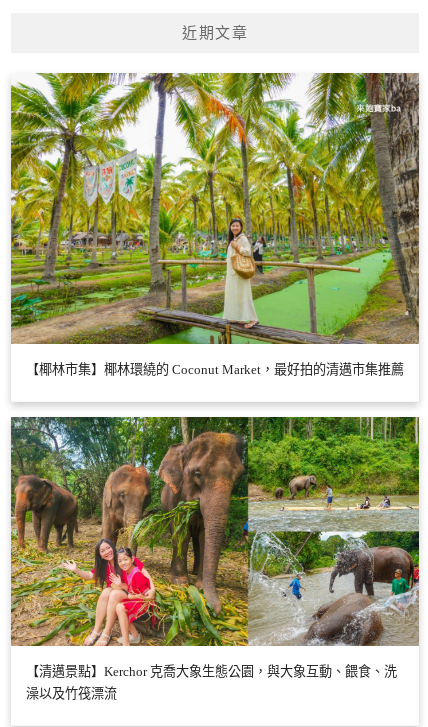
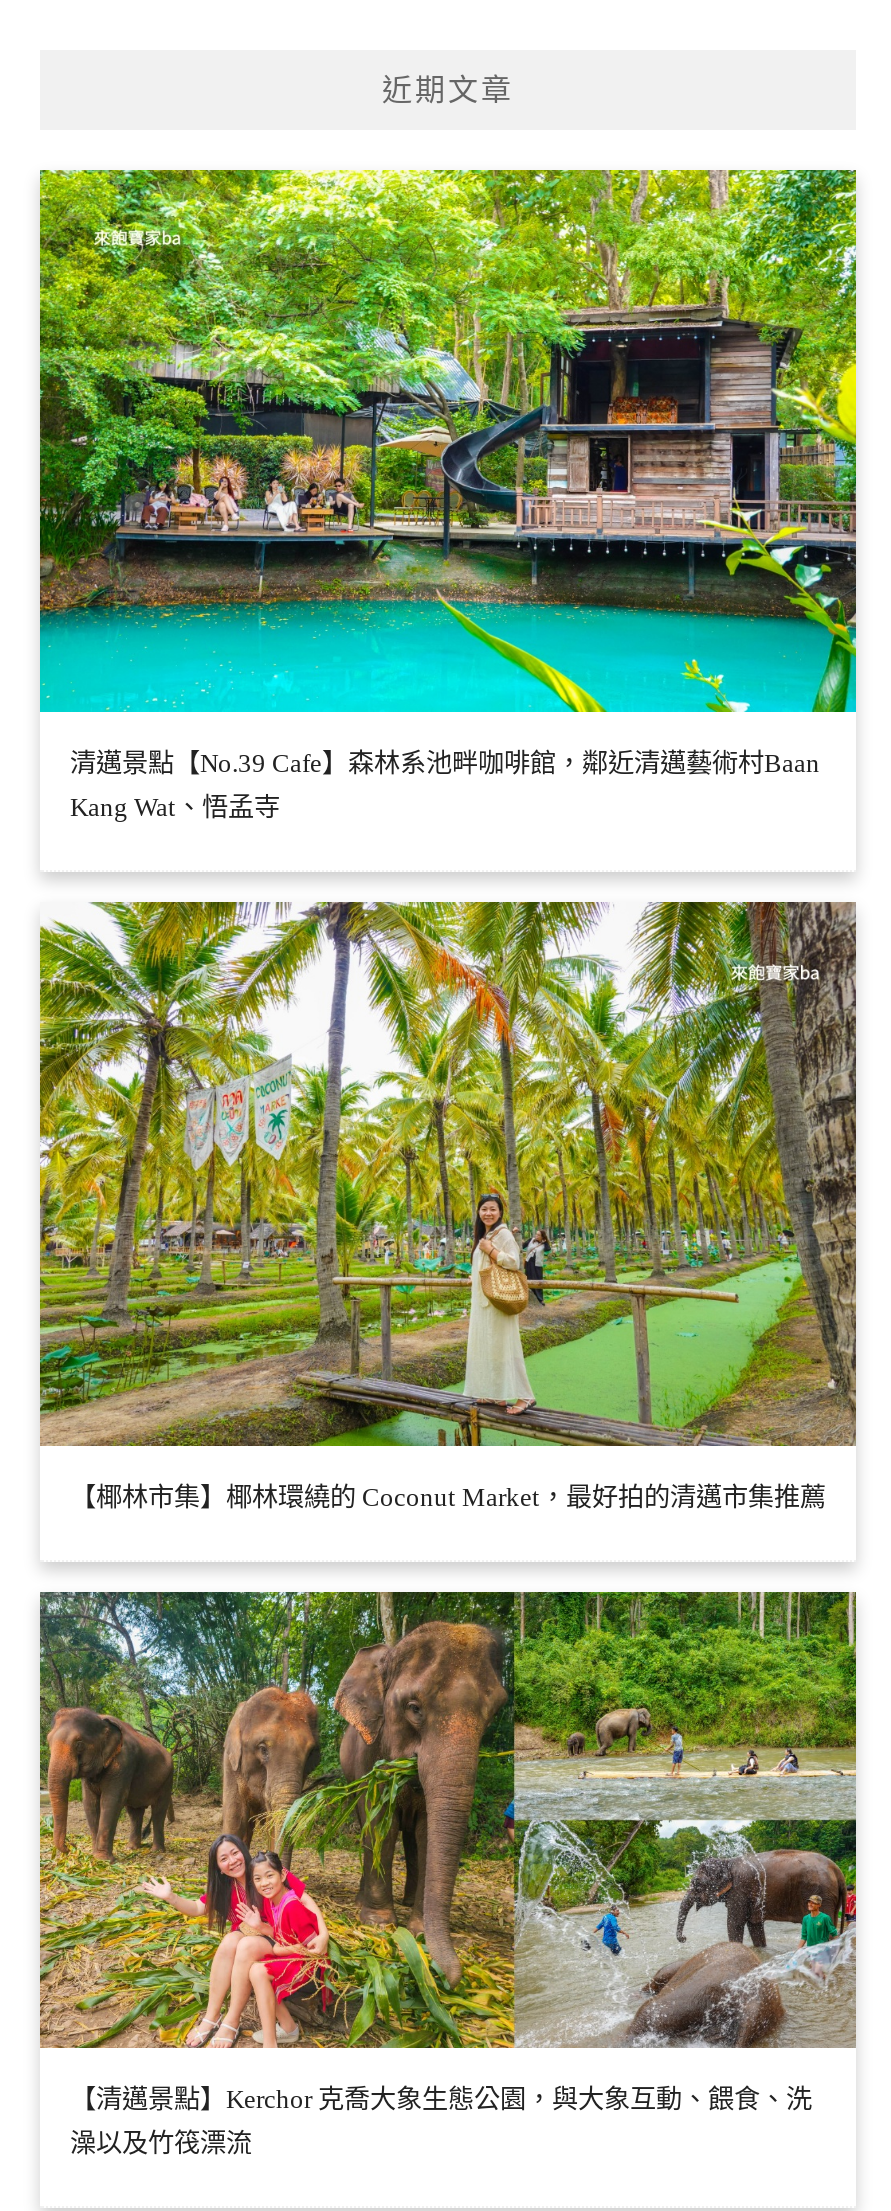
none -> [38,168,858,823] [image] | 清邁景點【No.39 Cafe】森林系池畔咖啡館，鄰近清邁藝術村Baan | Kang Wat、悟孟寺

